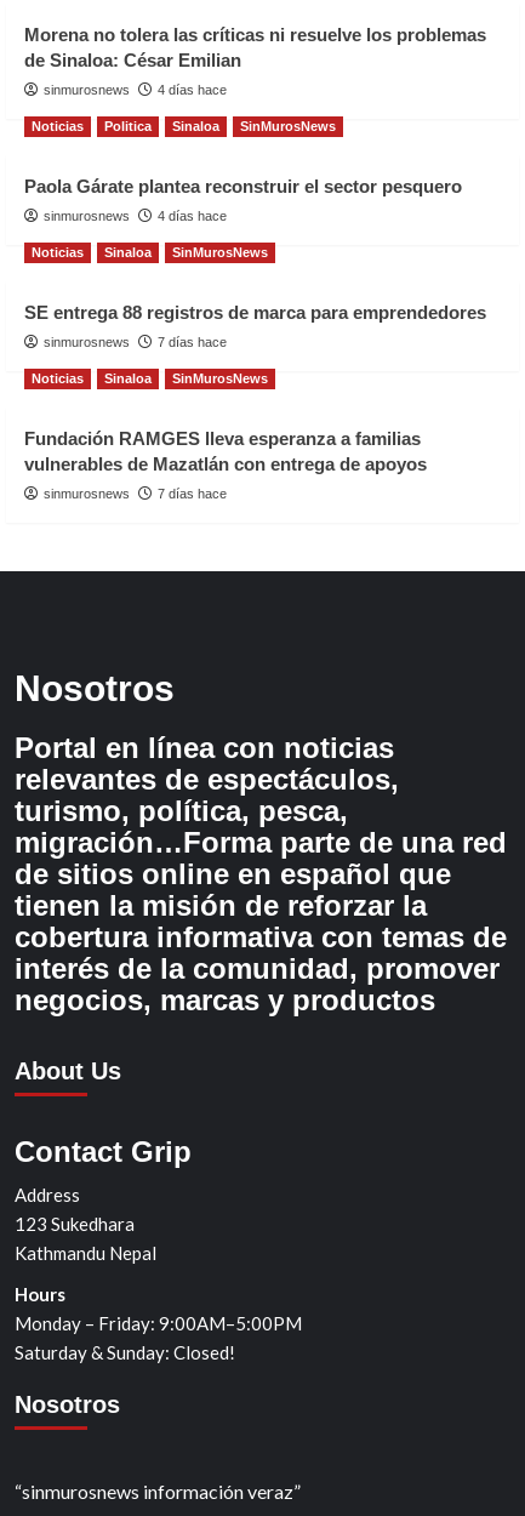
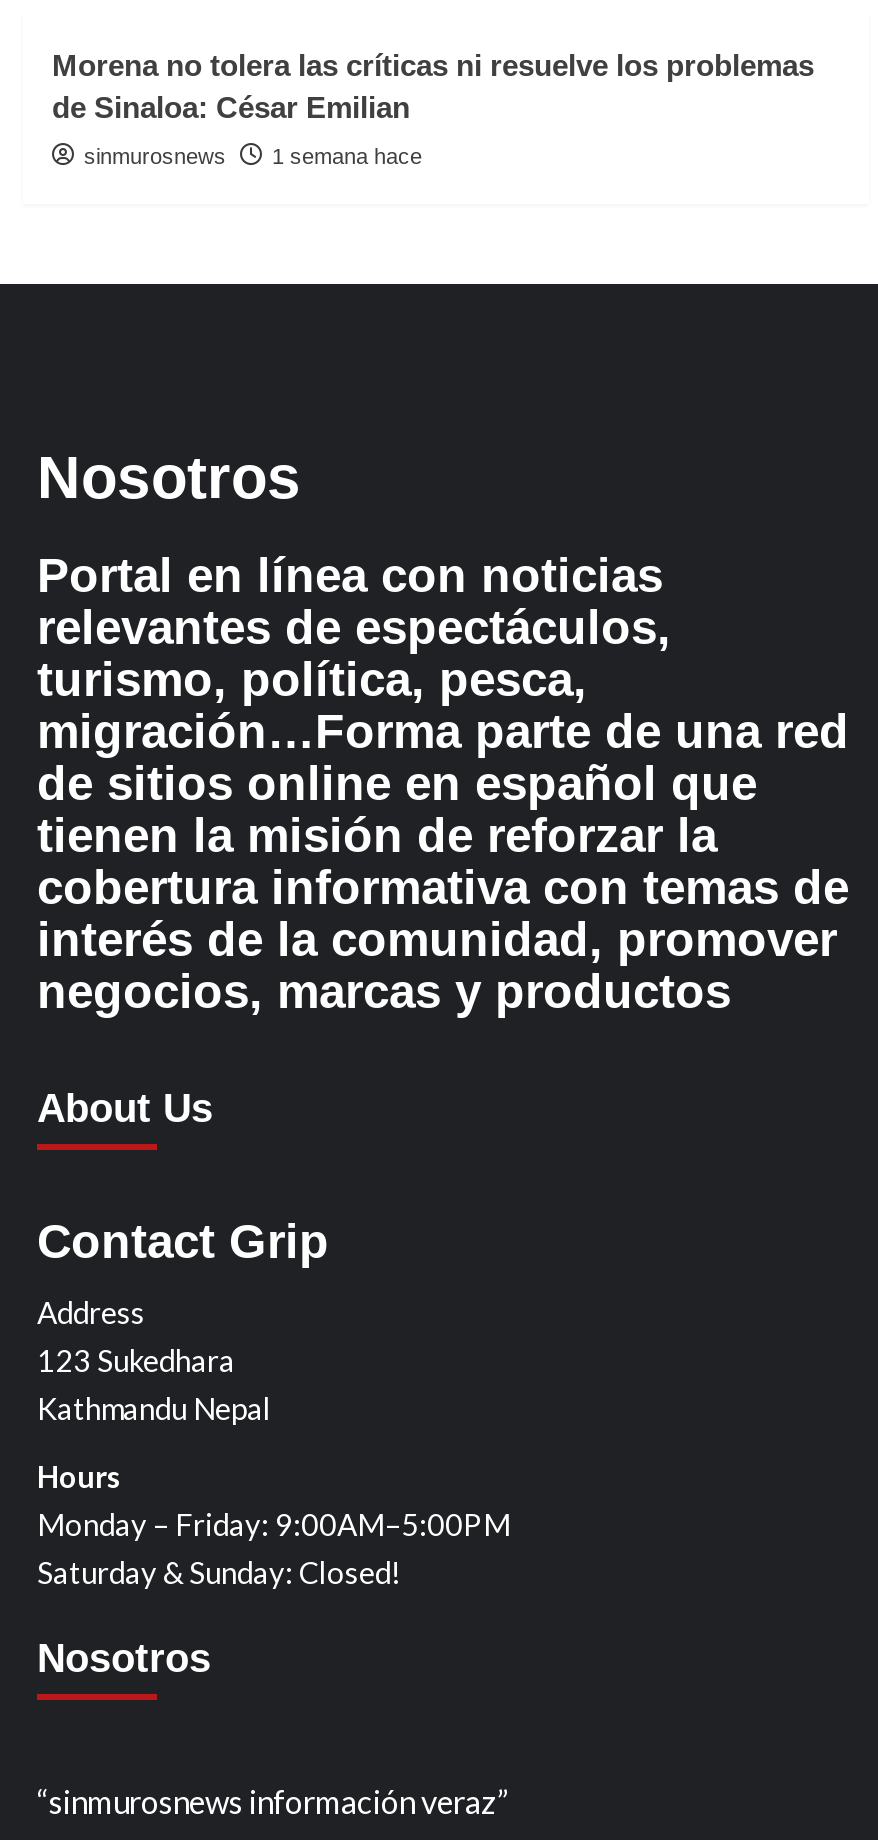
[24,82,486,500] 4 días hace | Noticias | Politica | Sinaloa | SinMurosNews | Paola Gárate plantea reconstruir el sector pesquero | sinmurosnews | 4 días hace | Noticias | Sinaloa | SinMurosNews | SE entrega 88 registros de marca para emprendedores | sinmurosnews | 7 días hace | Noticias | Sinaloa | SinMurosNews | Fundación RAMGES lleva esperanza a familias | vulnerables de Mazatlán con entrega de apoyos | sinmurosnews | 7 días hace -> [272,143,422,167] 1 semana hace

